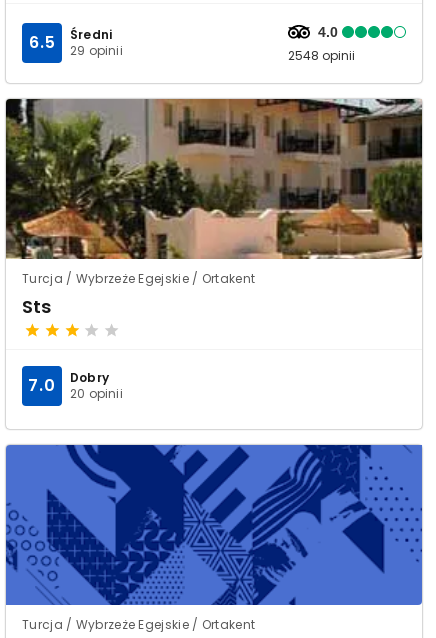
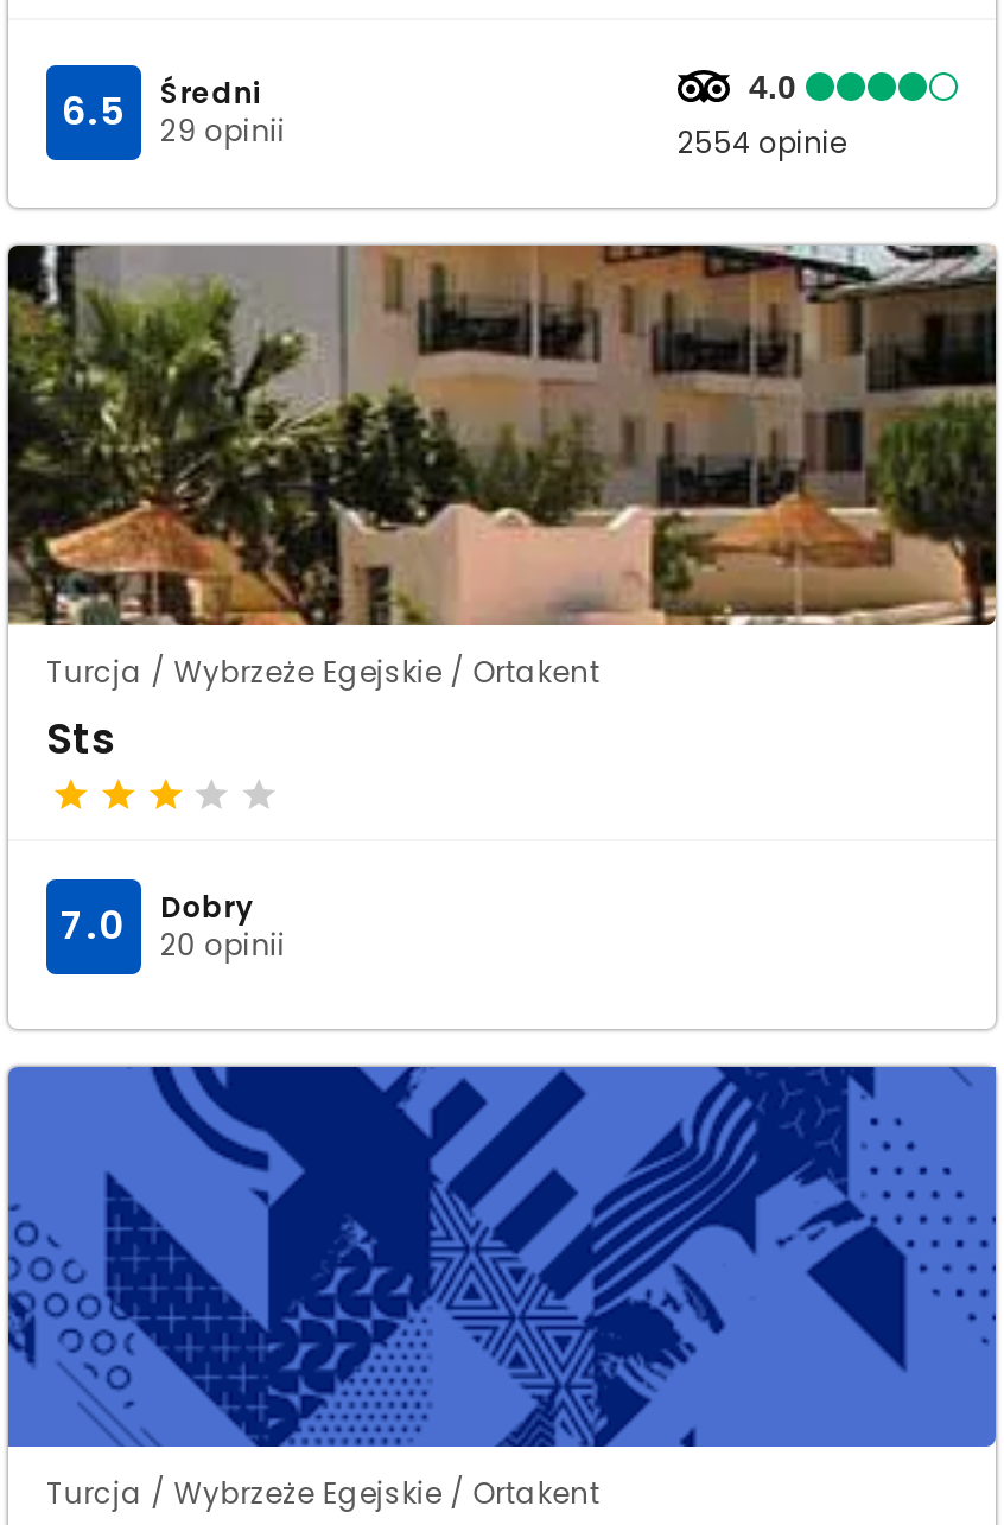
[288,47,355,64] 2548 opinii -> [678,122,846,163] 2554 opinie

